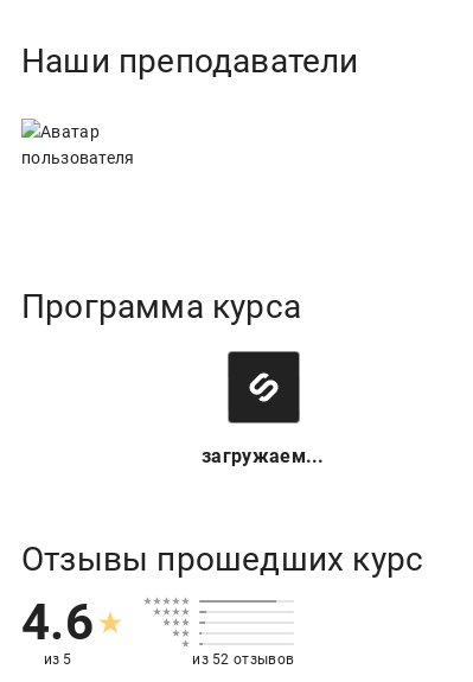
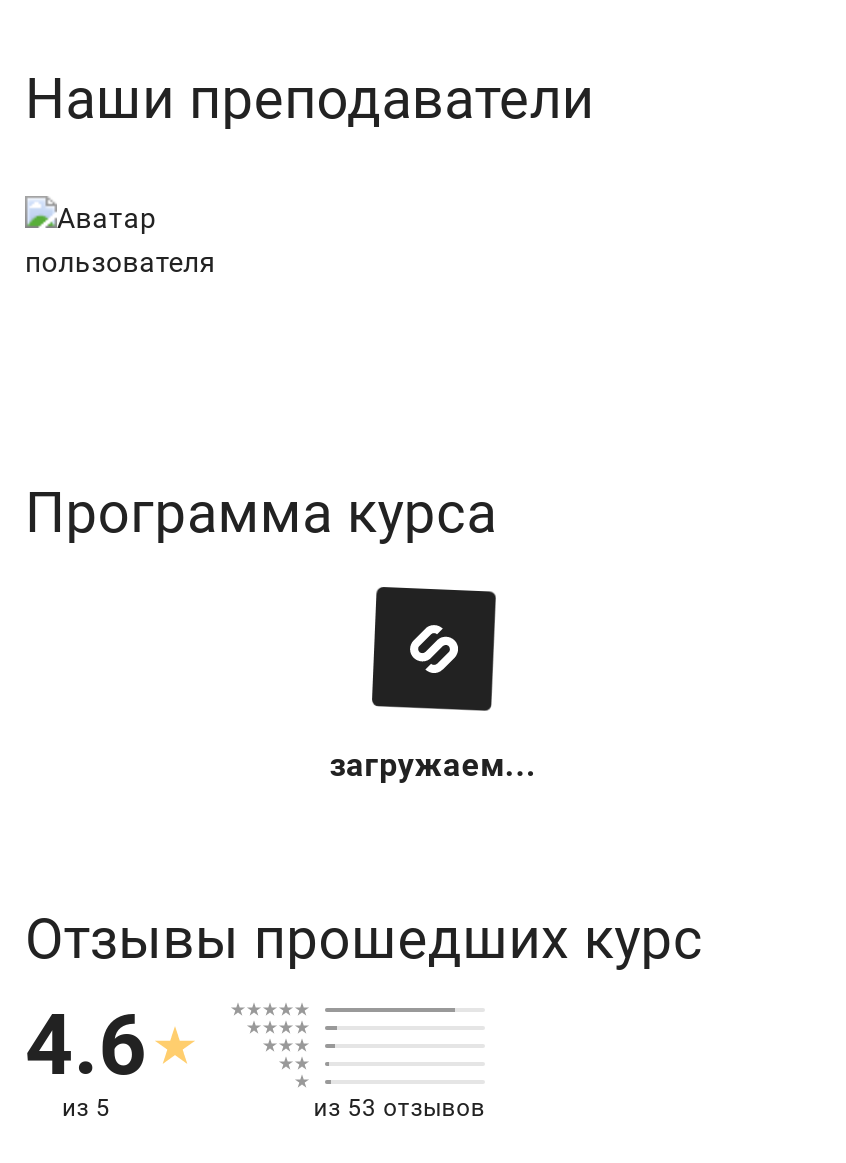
[192,651,294,668] из 52 отзывов -> [314,1094,485,1122] из 53 отзывов

